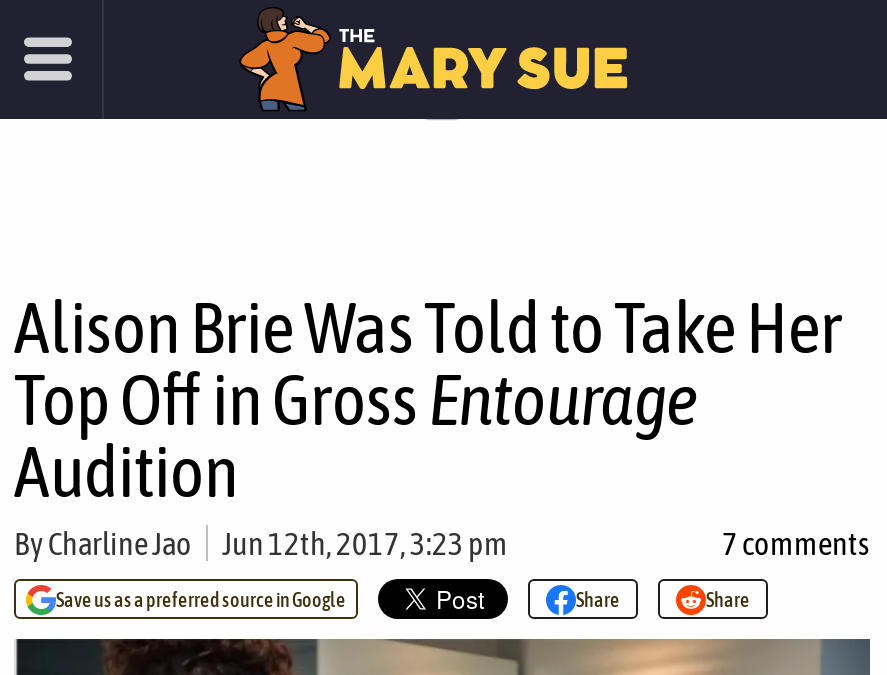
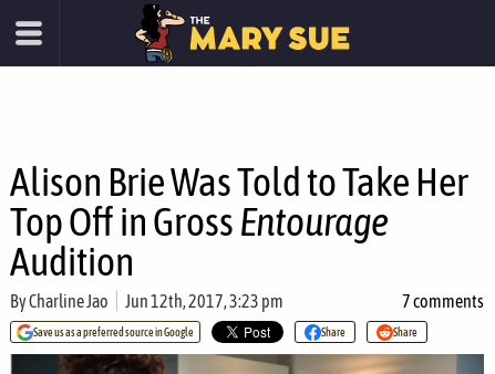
[240,9,330,109] [image] -> [135,6,185,61] [image]

